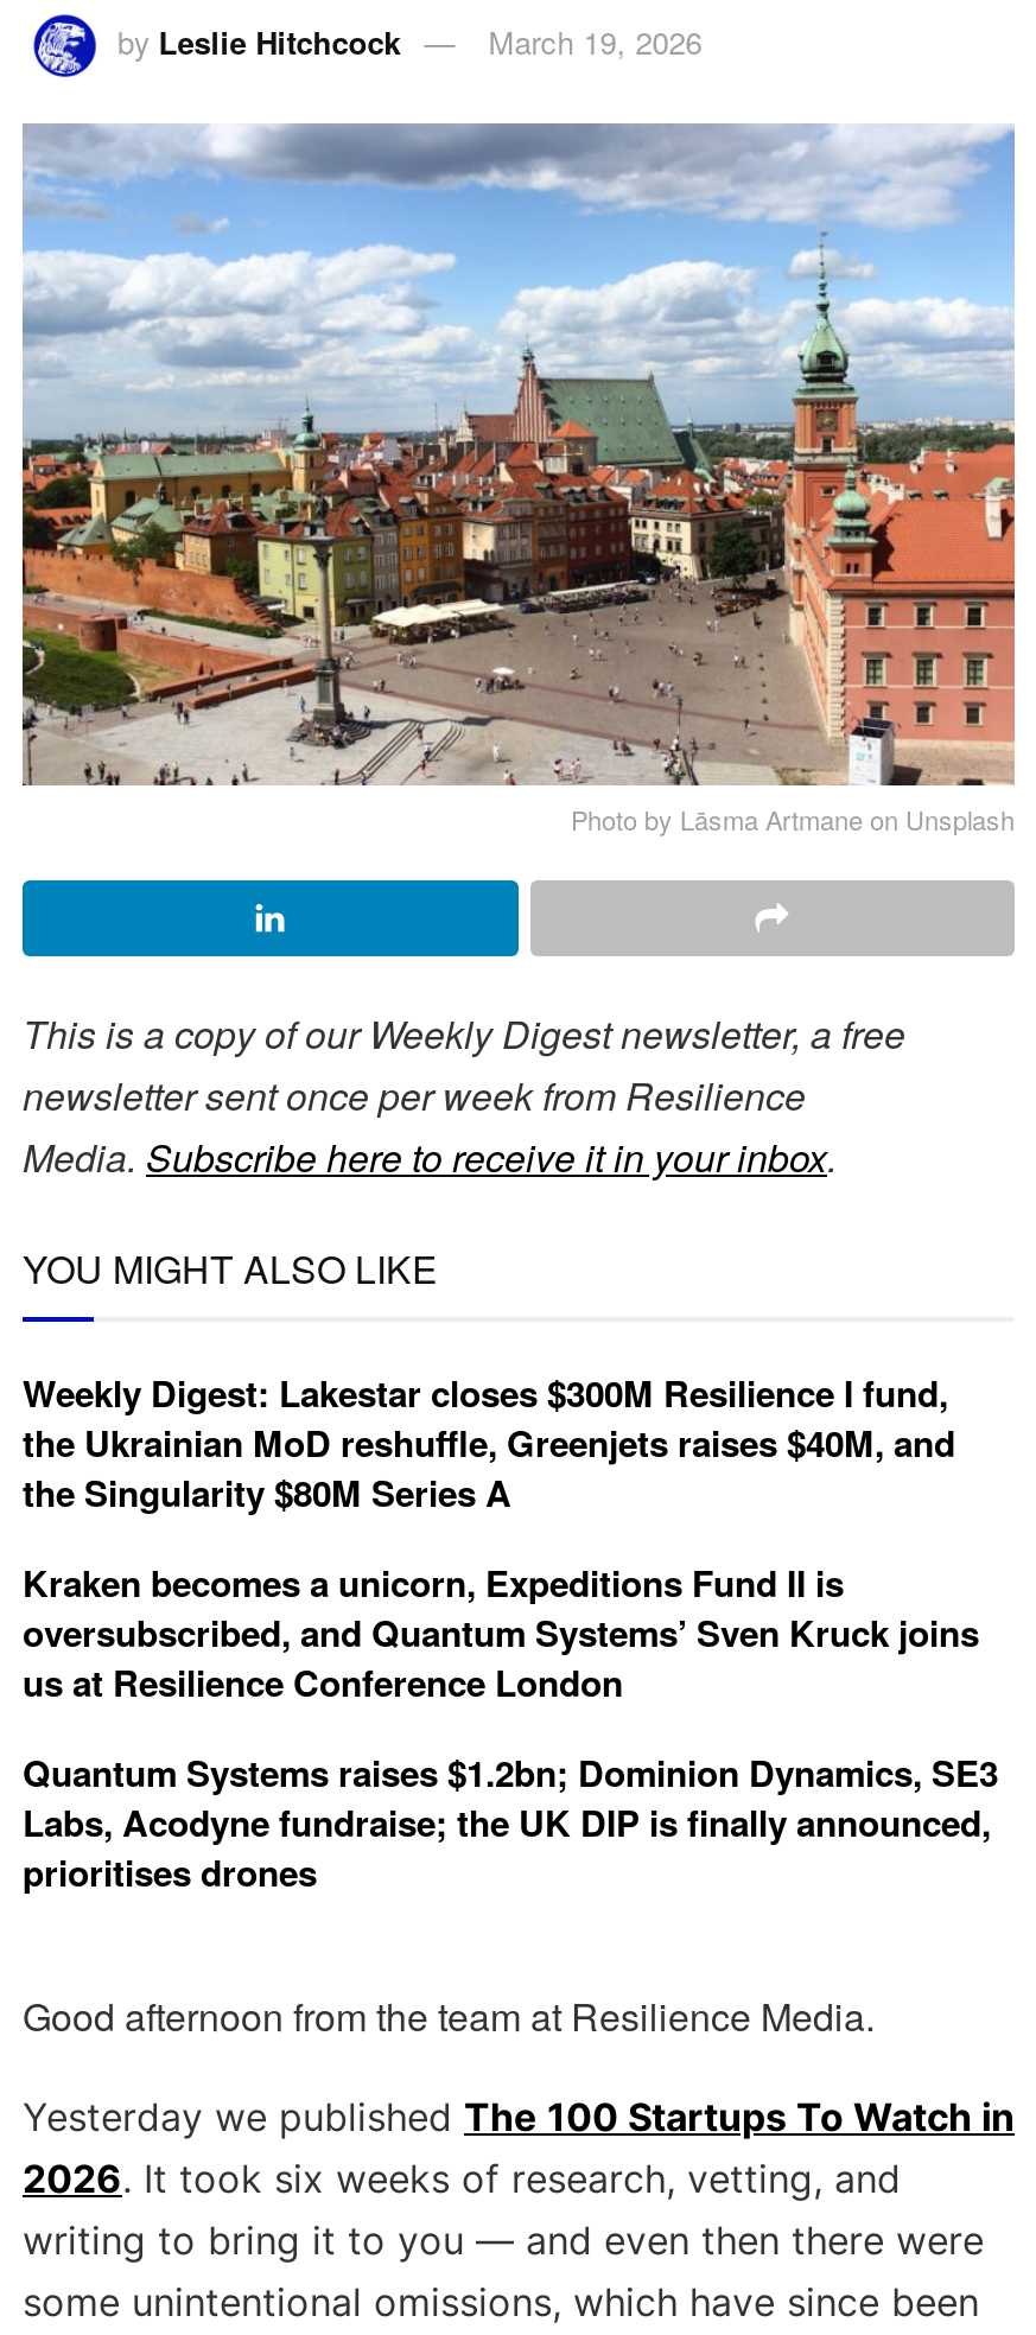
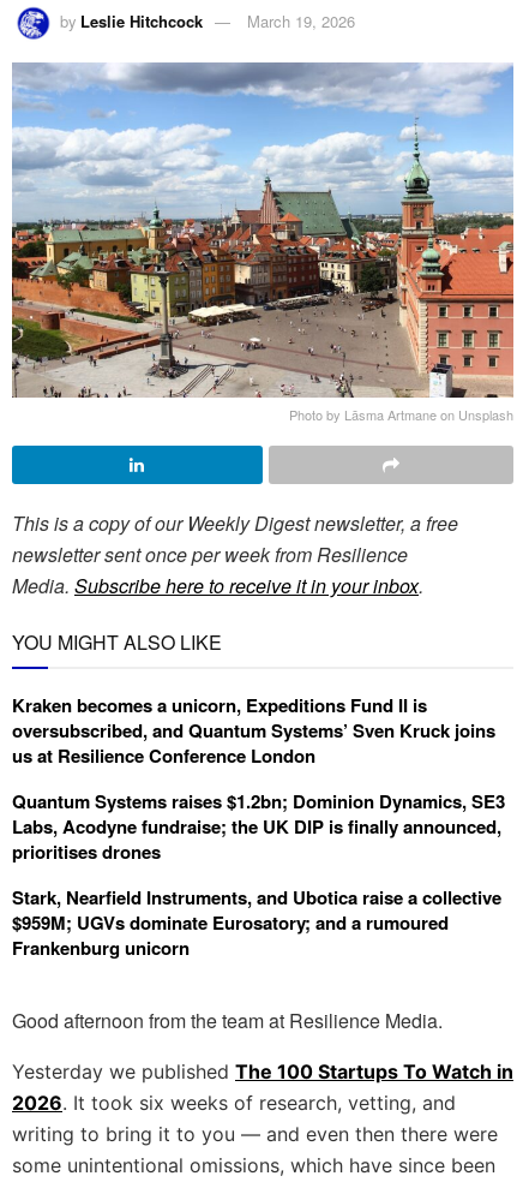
[23,1367,955,1519] Weekly Digest: Lakestar closes $300M Resilience I fund, | the Ukrainian MoD reshuffle, Greenjets raises $40M, and | the Singularity $80M Series A -> none
moved [23,1557,998,1898] -> [12,692,505,865]: Kraken becomes a unicorn, Expeditions Fund II is | oversubscribed, and Quantum Systems’ Sven Kruck joins | us at Resilience Conference London | Quantum Systems raises $1.2bn; Dominion Dynamics, SE3 | Labs, Acodyne fundraise; the UK DIP is finally announced, | prioritises drones
none -> [12,884,501,961] Stark, Nearfield Instruments, and Ubotica raise a collective | $959M; UGVs dominate Eurosatory; and a rumoured | Frankenburg unicorn

